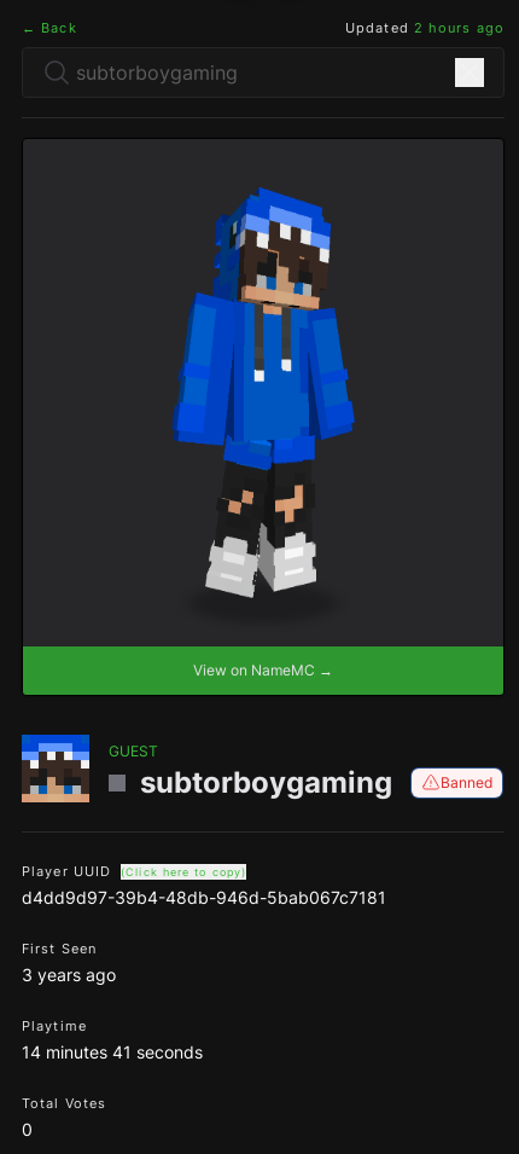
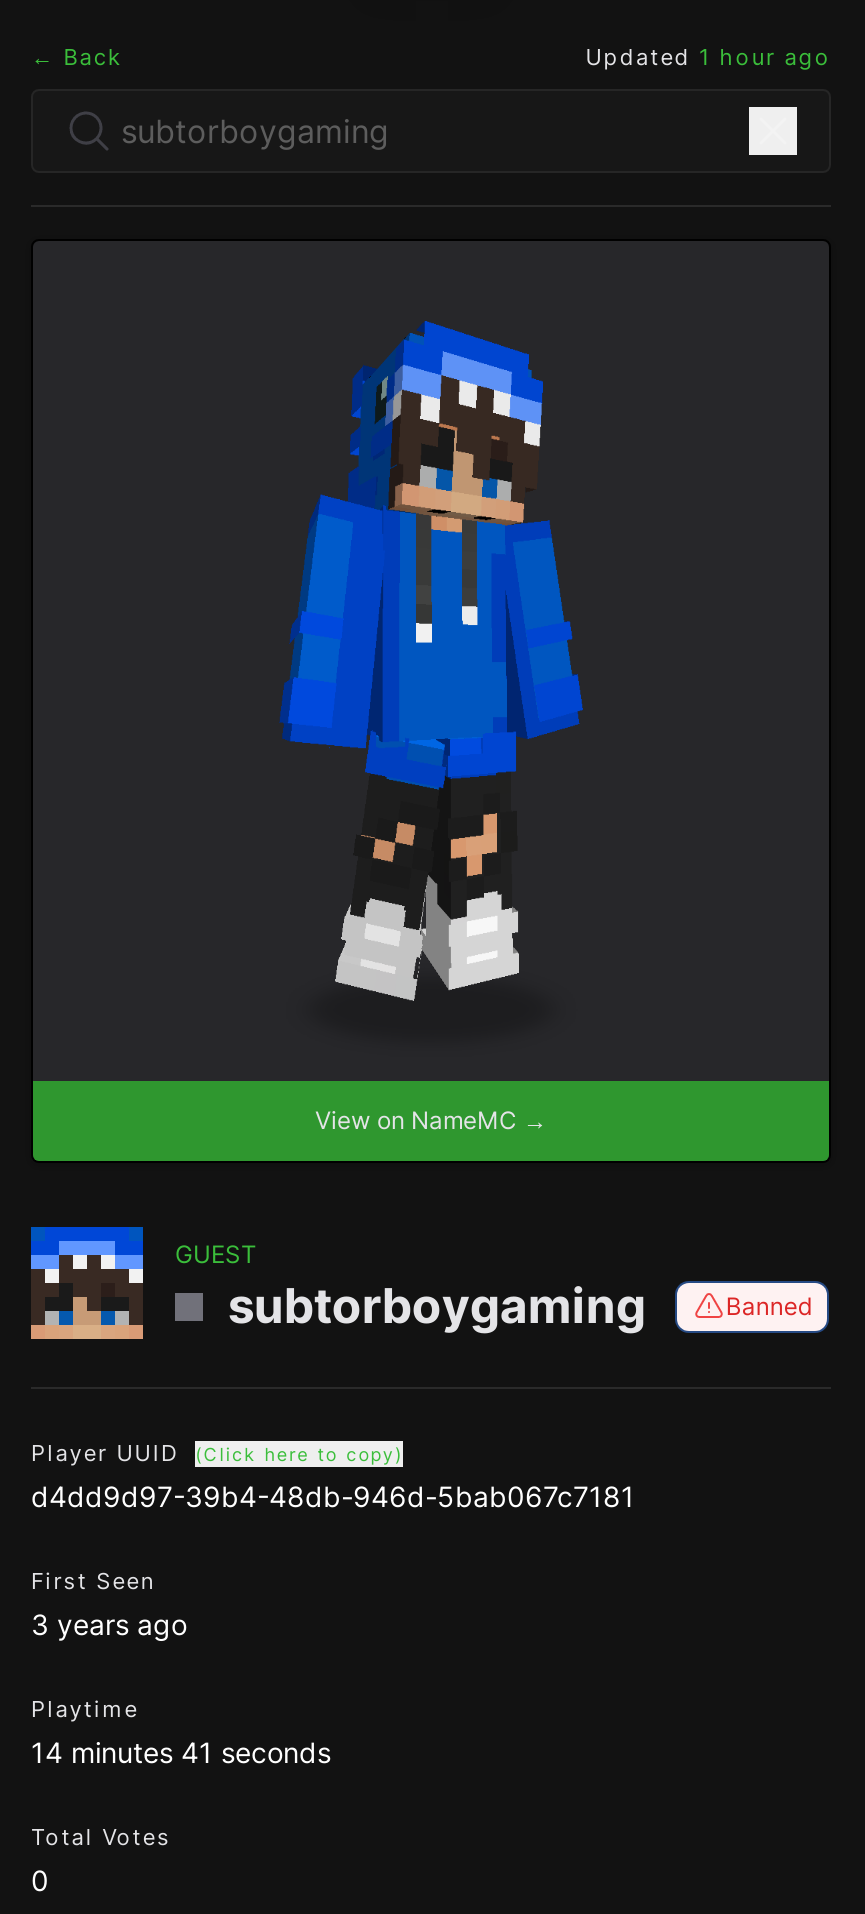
[345,19,505,36] Updated 2 hours ago -> [585,43,831,71] Updated 1 hour ago

